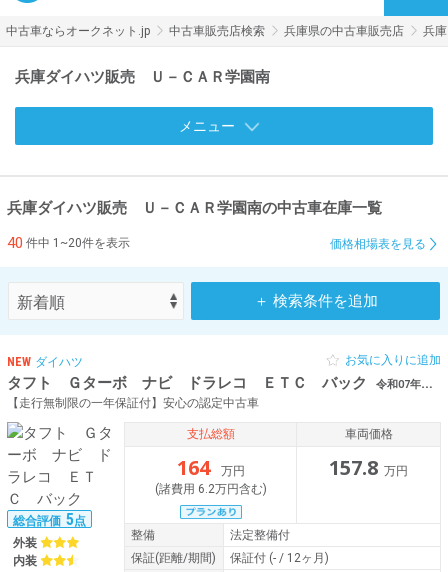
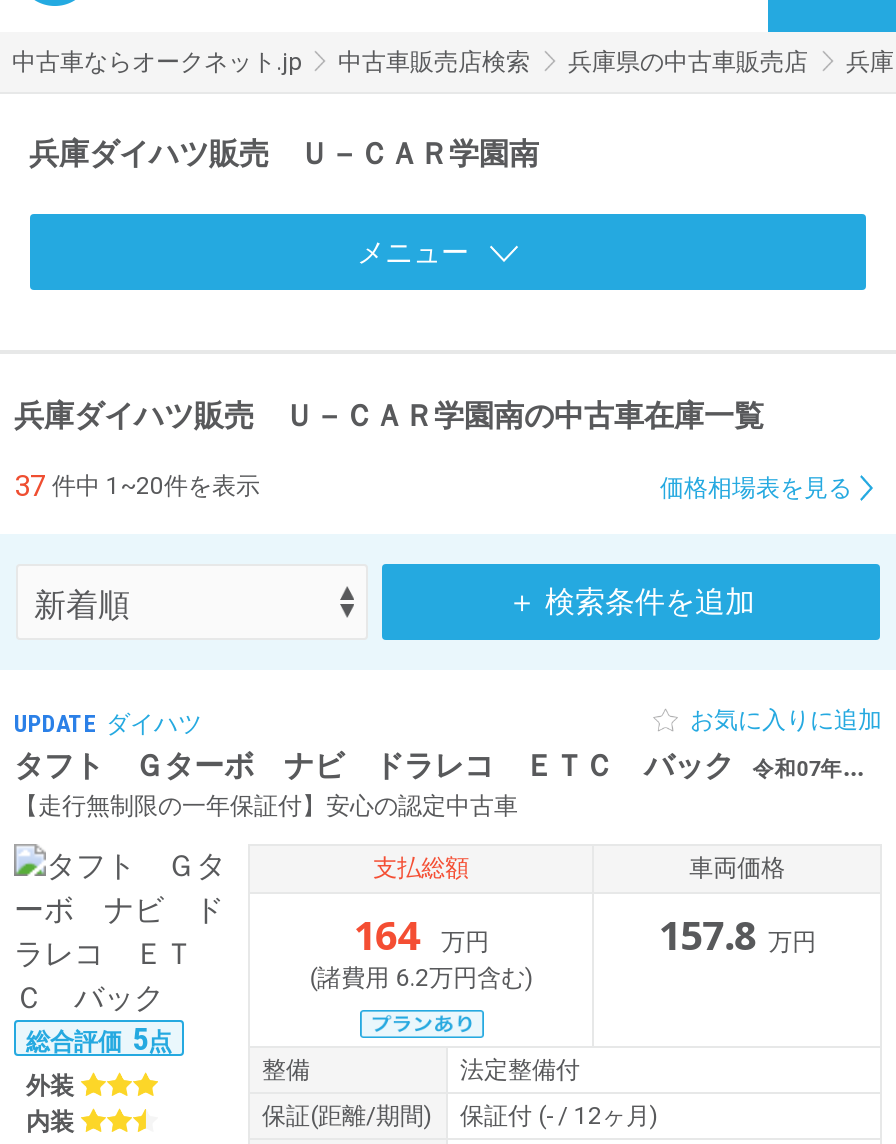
[7,234,130,252] 40件中 1~20件を表示 -> [14,468,260,504] 37件中 1~20件を表示
[7,355,83,369] NEW ダイハツ -> [14,710,202,738] UPDATE ダイハツ

